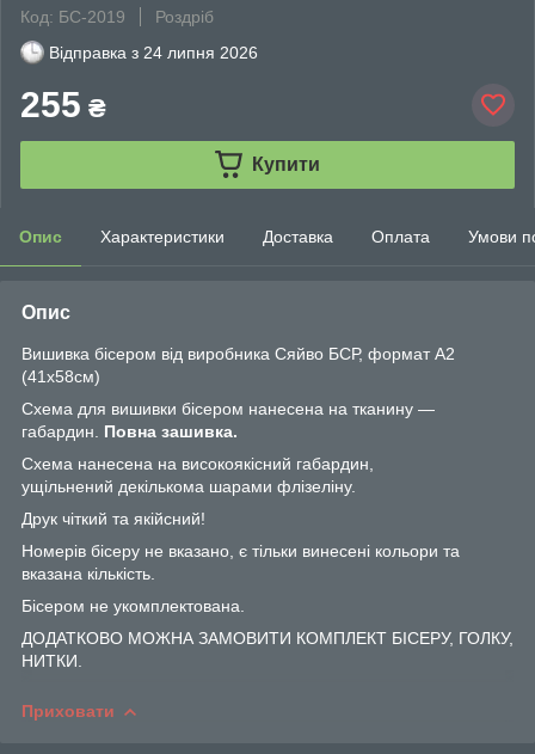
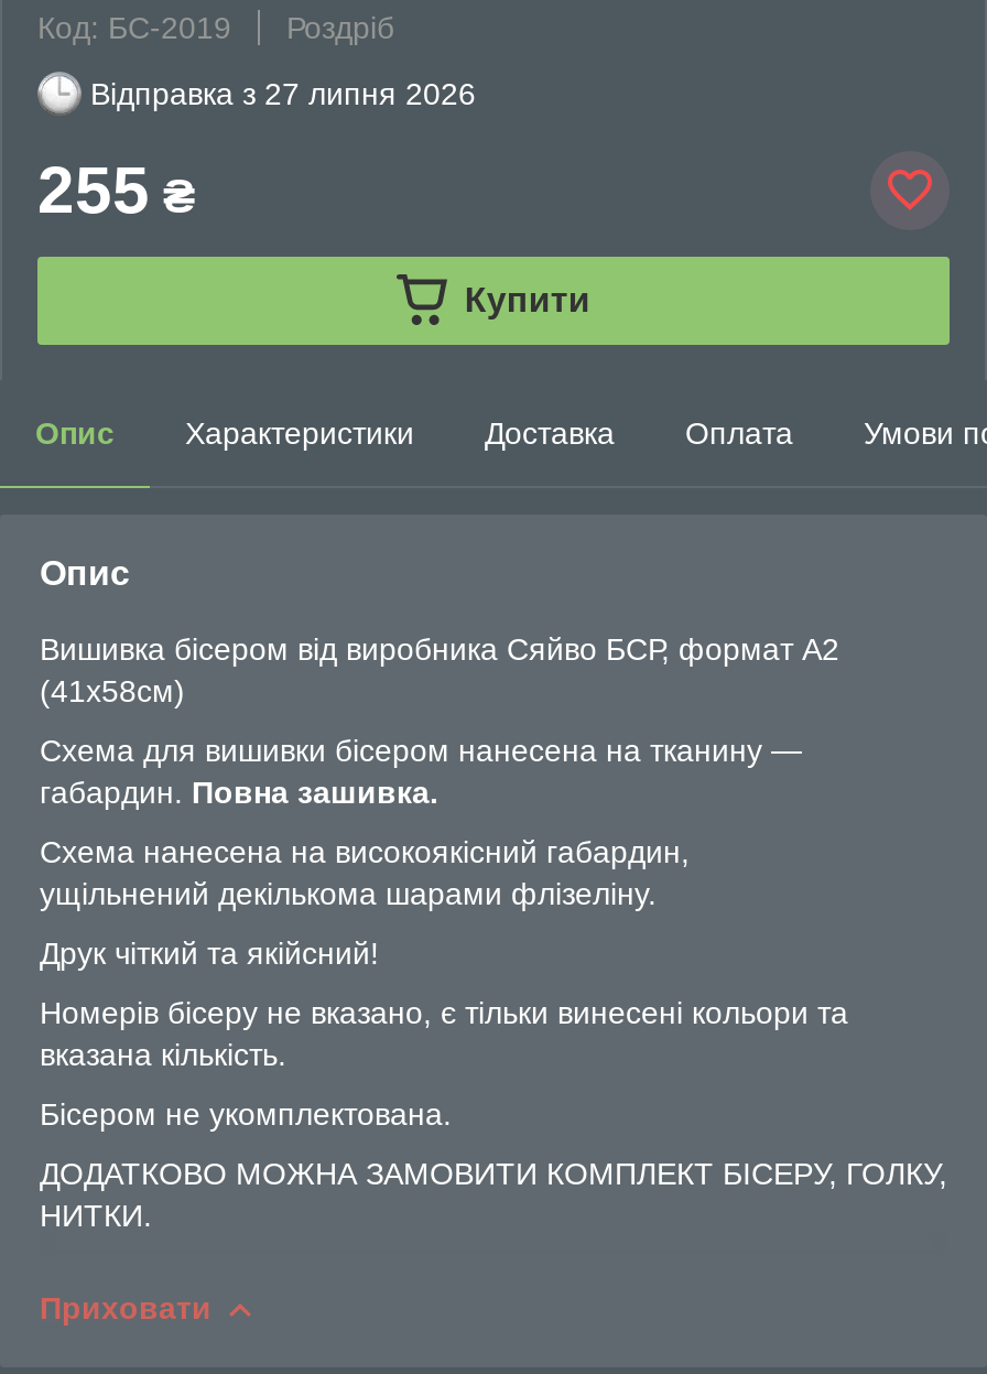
[49,43,258,62] Відправка з 24 липня 2026 -> [90,76,476,111] Відправка з 27 липня 2026

